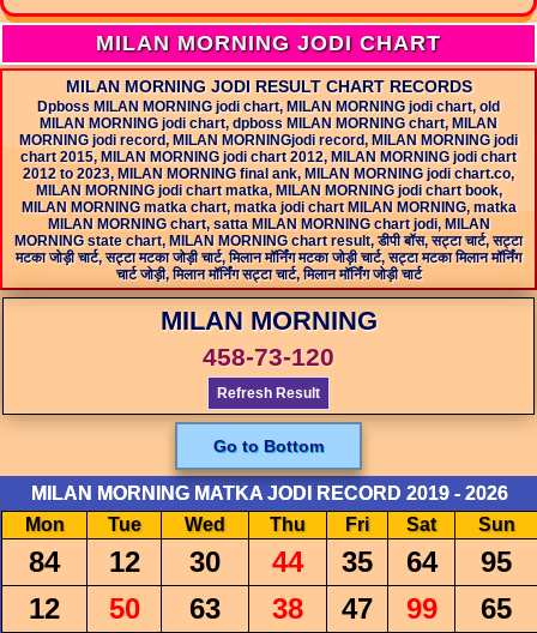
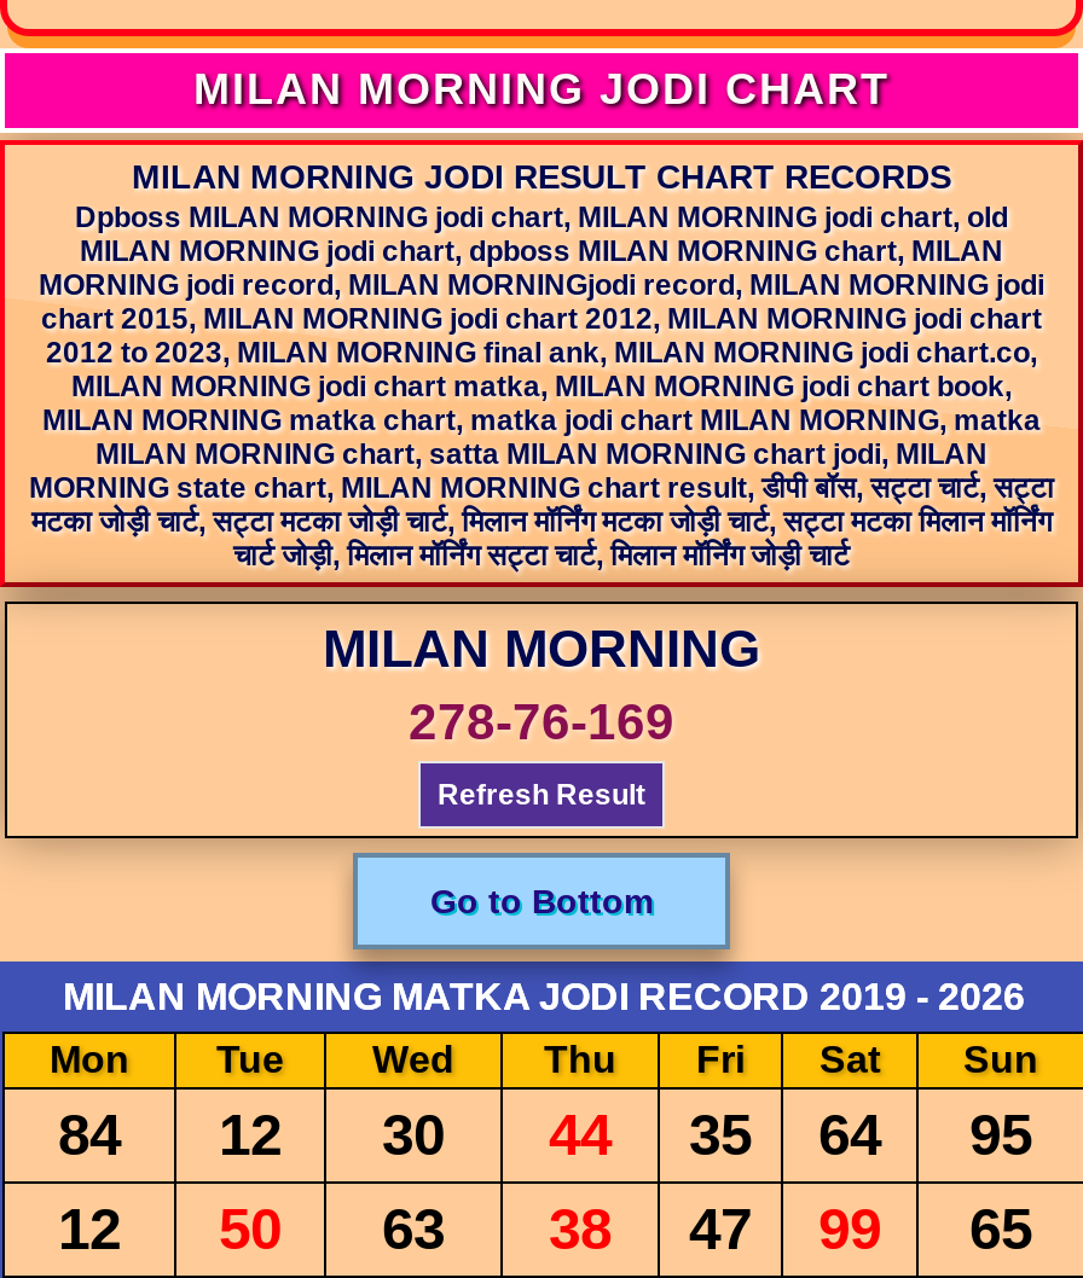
[203,343,334,370] 458-73-120 -> [409,693,674,749] 278-76-169

